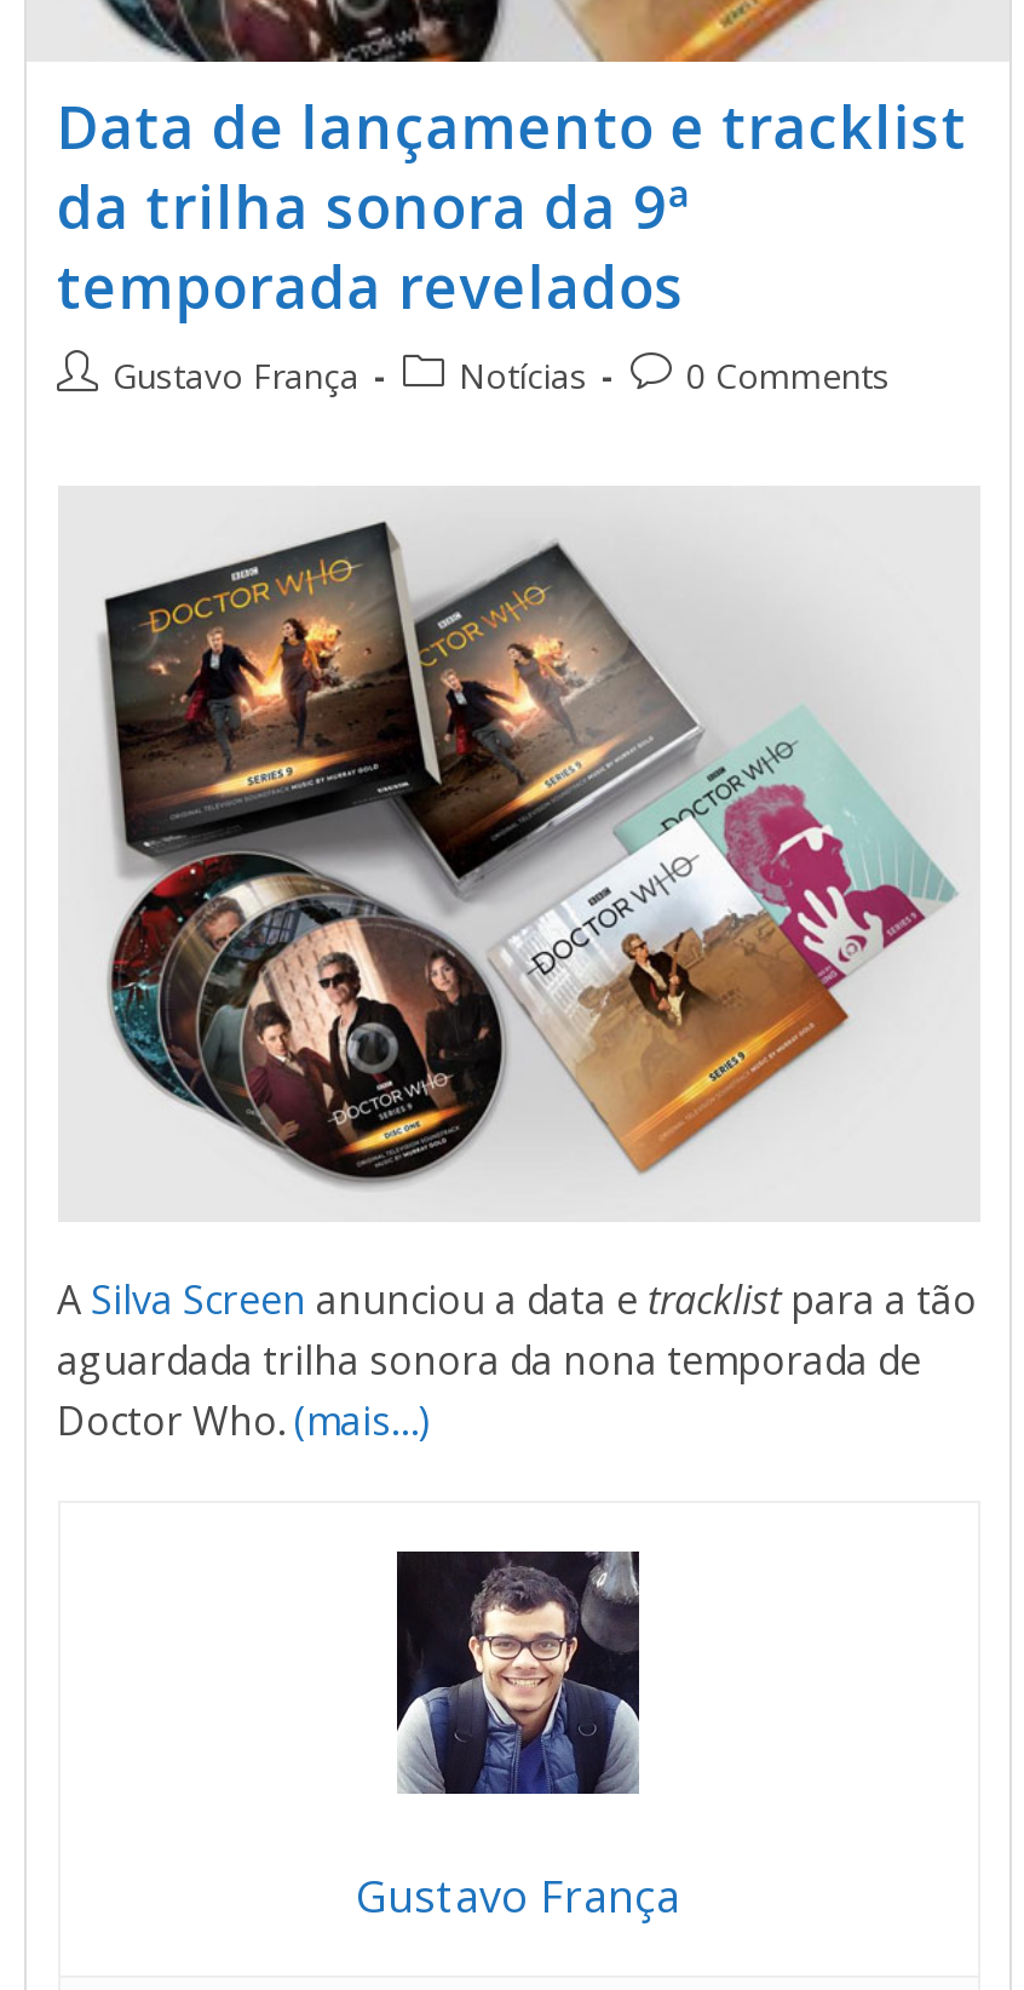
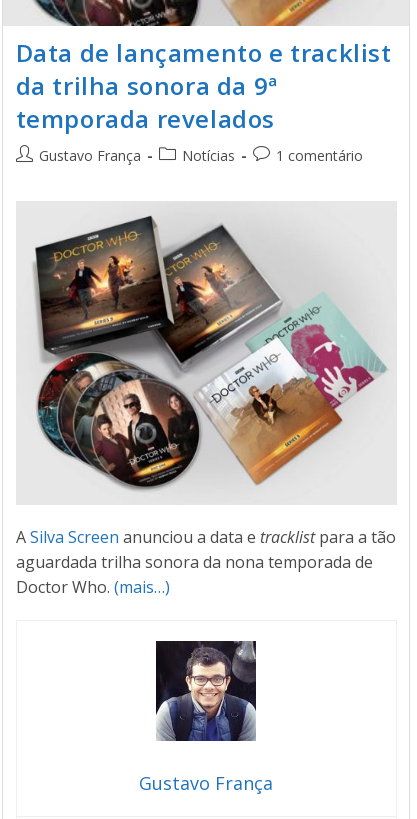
[686,353,890,399] 0 Comments -> [275,146,362,165] 1 comentário

